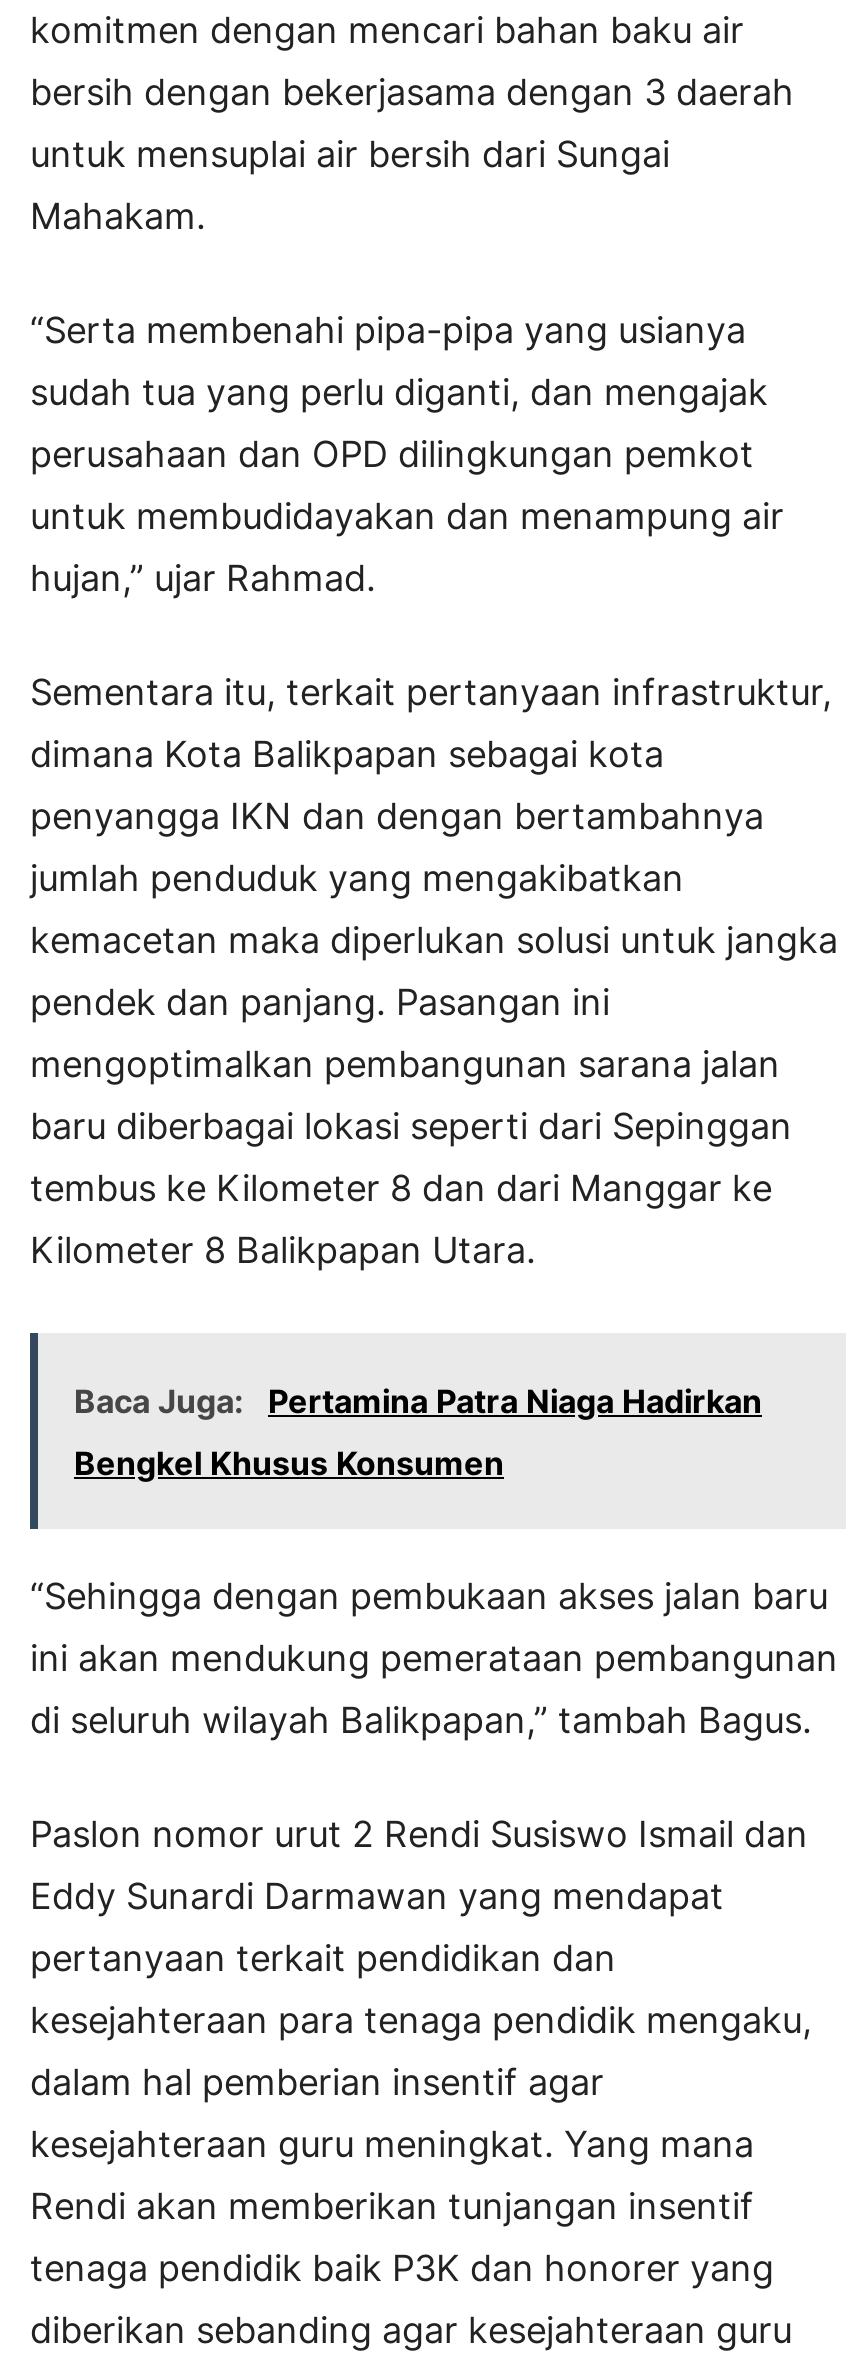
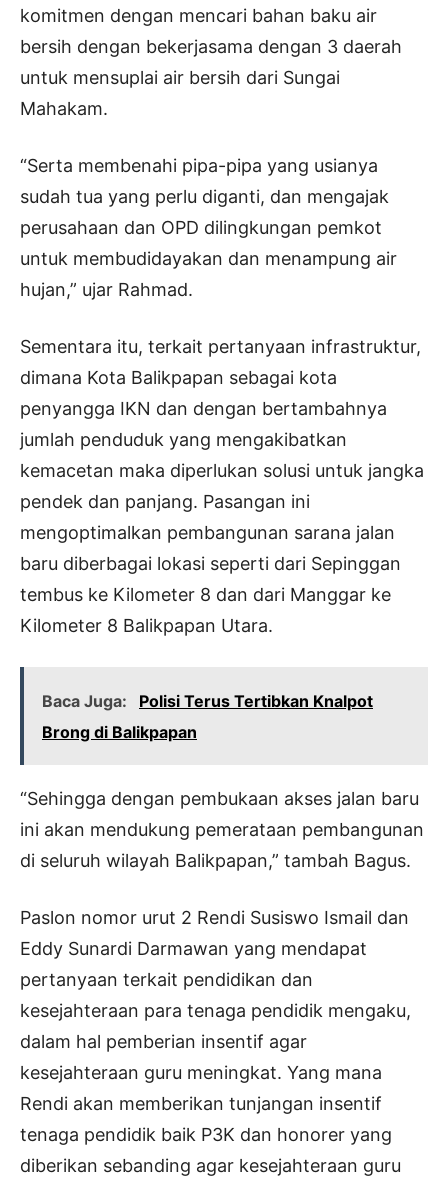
[74,1381,762,1421] Baca Juga: Pertamina Patra Niaga Hadirkan -> [42,691,373,711] Baca Juga: Polisi Terus Tertibkan Knalpot
[74,1443,504,1483] Bengkel Khusus Konsumen -> [42,722,197,742] Brong di Balikpapan

